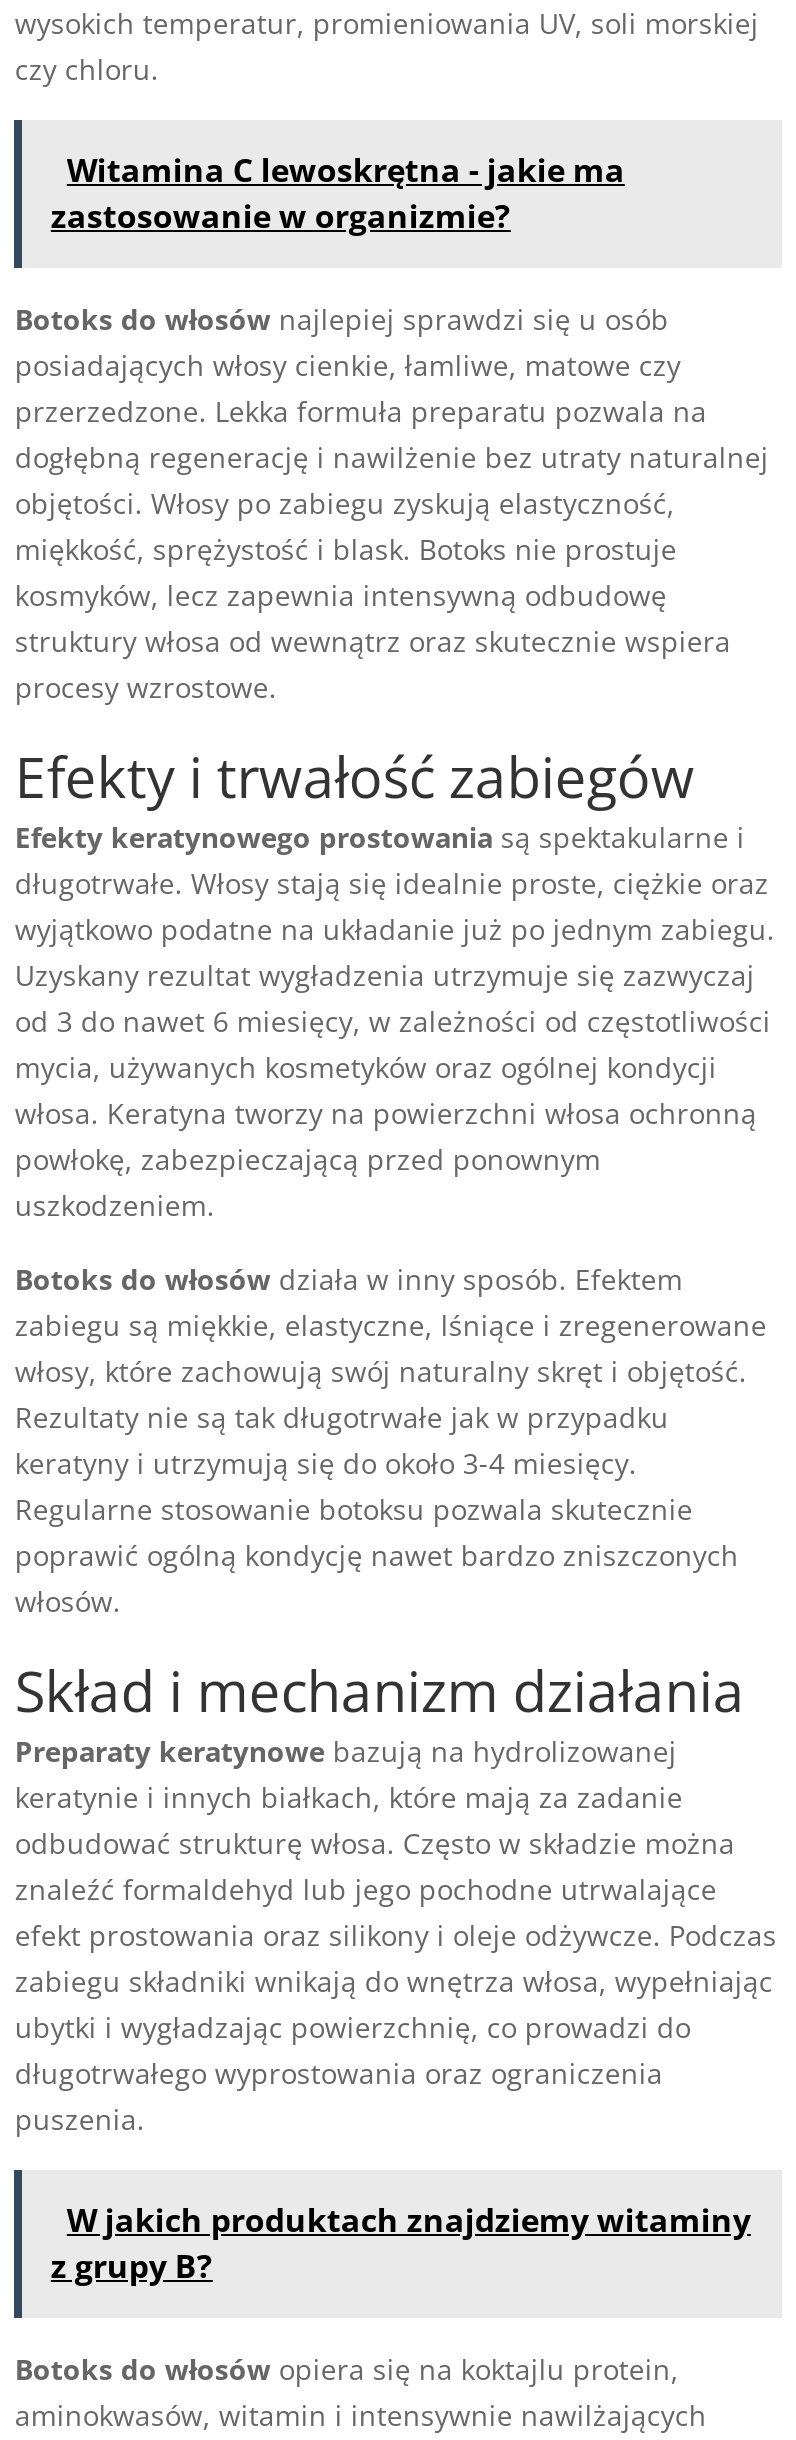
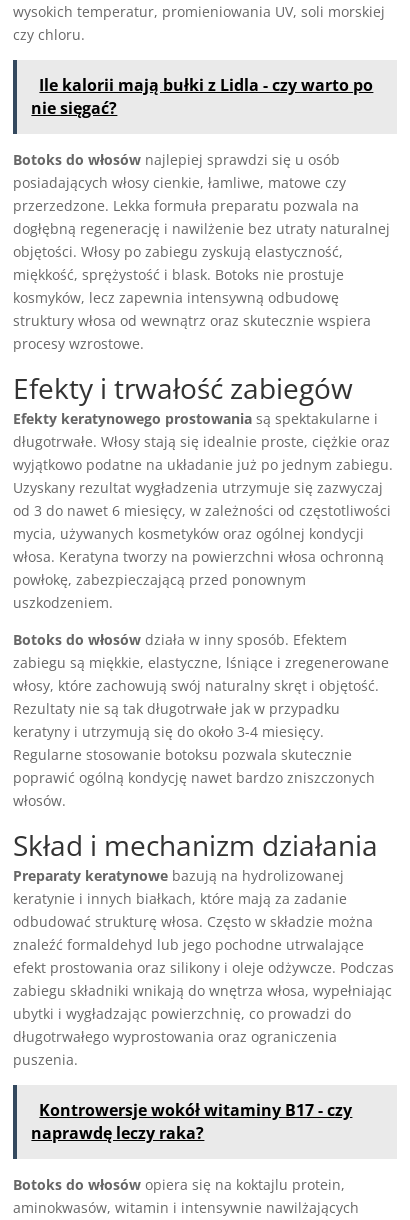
[51,148,625,238] Witamina C lewoskrętna - jakie ma | zastosowanie w organizmie? -> [31,74,373,119] Ile kalorii mają bułki z Lidla - czy warto po | nie sięgać?
[51,2198,751,2288] W jakich produktach znajdziemy witaminy | z grupy B? -> [31,1099,352,1144] Kontrowersje wokół witaminy B17 - czy | naprawdę leczy raka?

